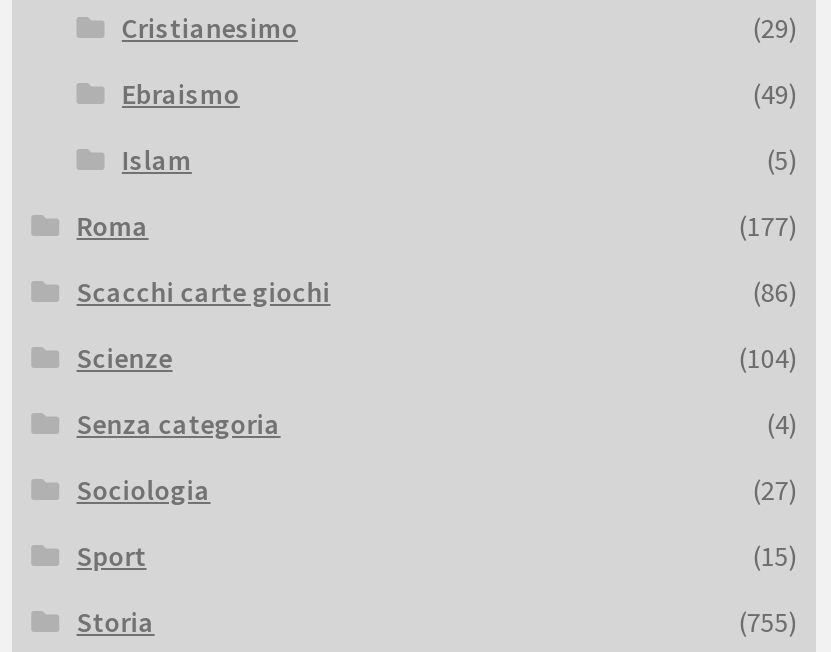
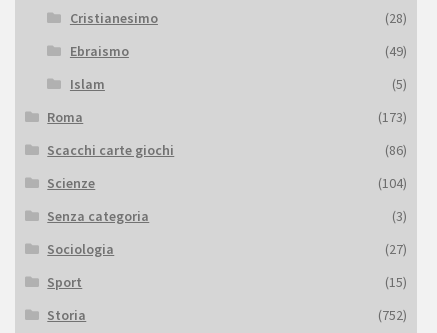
[753,11,797,47] (29) -> [385,9,407,27] (28)
[739,209,797,245] (177) -> [378,108,407,126] (173)
[767,407,797,443] (4) -> [392,207,407,225] (3)
[739,605,797,641] (755) -> [378,306,407,324] (752)

